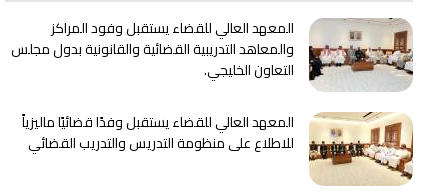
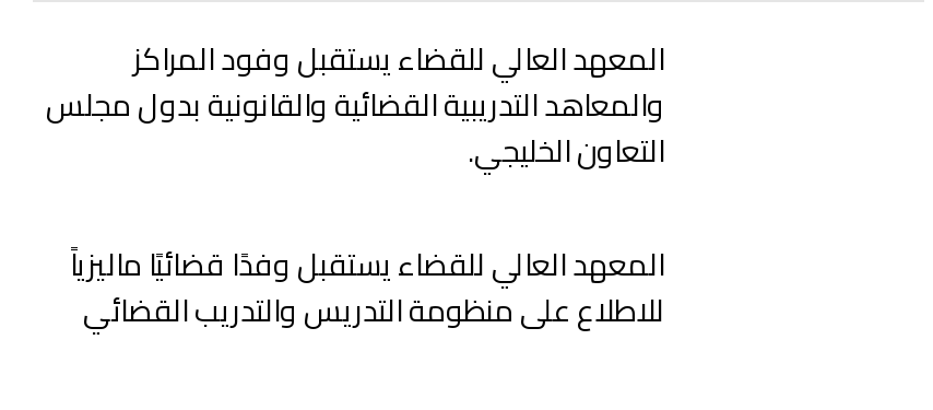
[308,17,414,92] [image] -> none
[308,111,414,186] [image] -> none

